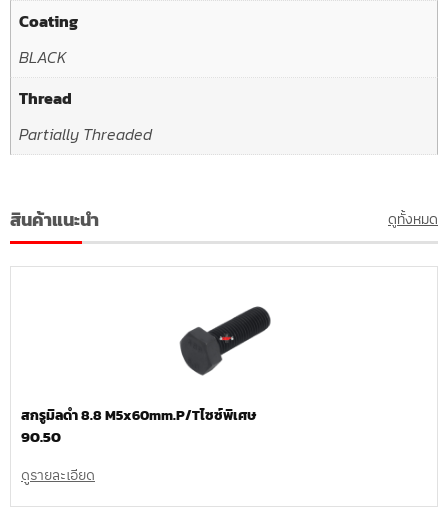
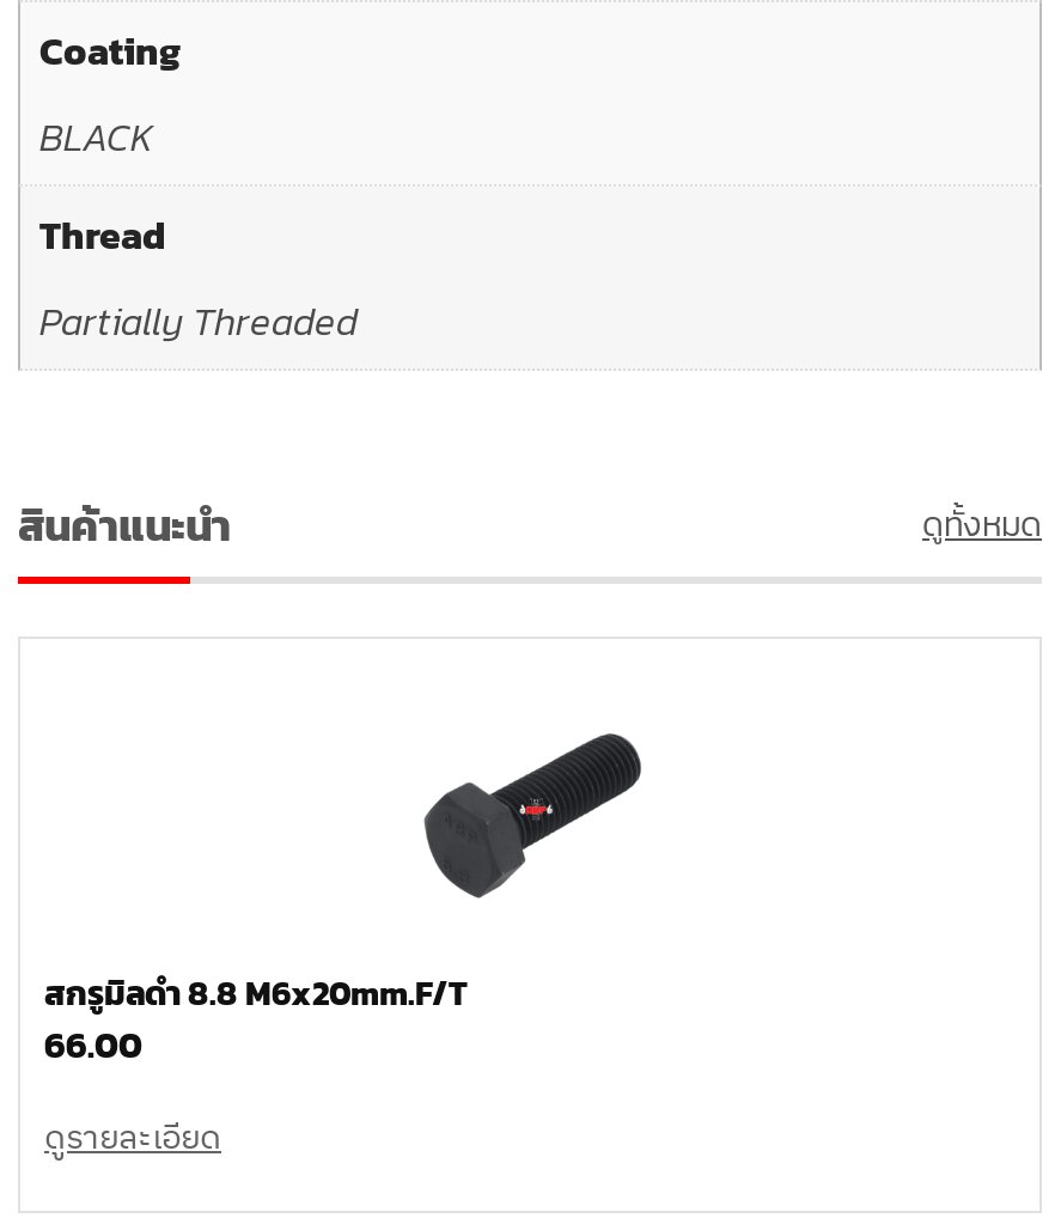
[21,405,256,448] สกรูมิลดำ 8.8 M5x60mm.P/Tไซซ์พิเศษ | 90.50 -> [44,969,468,1072] สกรูมิลดำ 8.8 M6x20mm.F/T | 66.00

